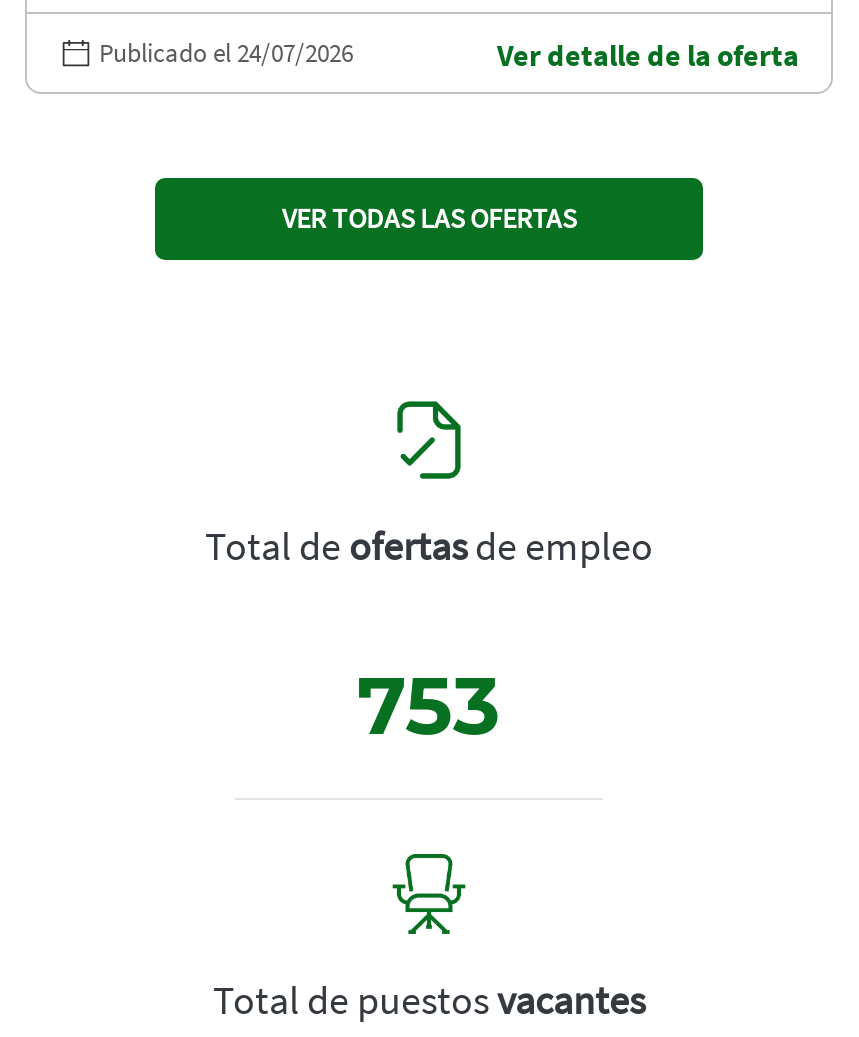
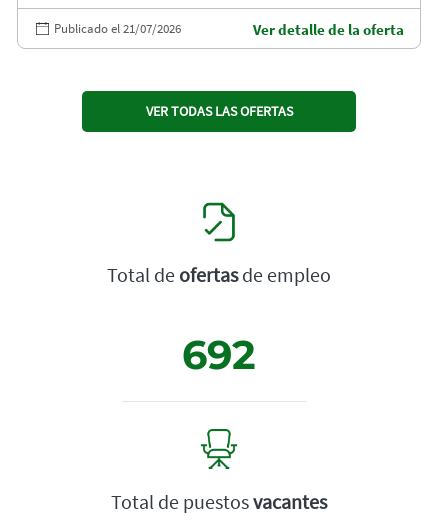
[99,36,353,70] Publicado el 24/07/2026 -> [54,20,181,37] Publicado el 21/07/2026
[357,656,501,754] 753 -> [182,330,256,379] 692

